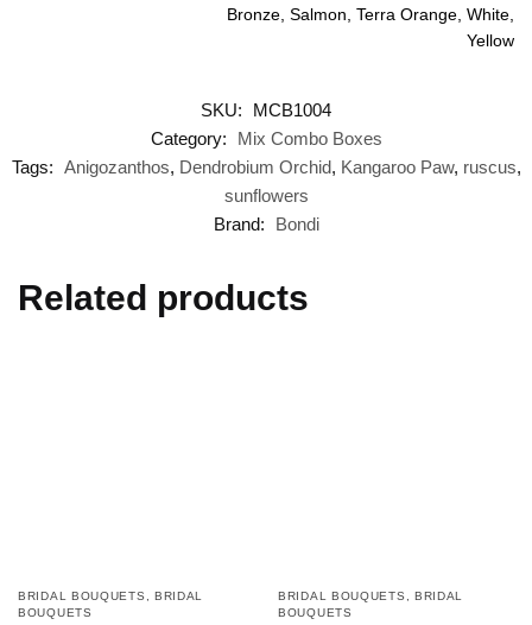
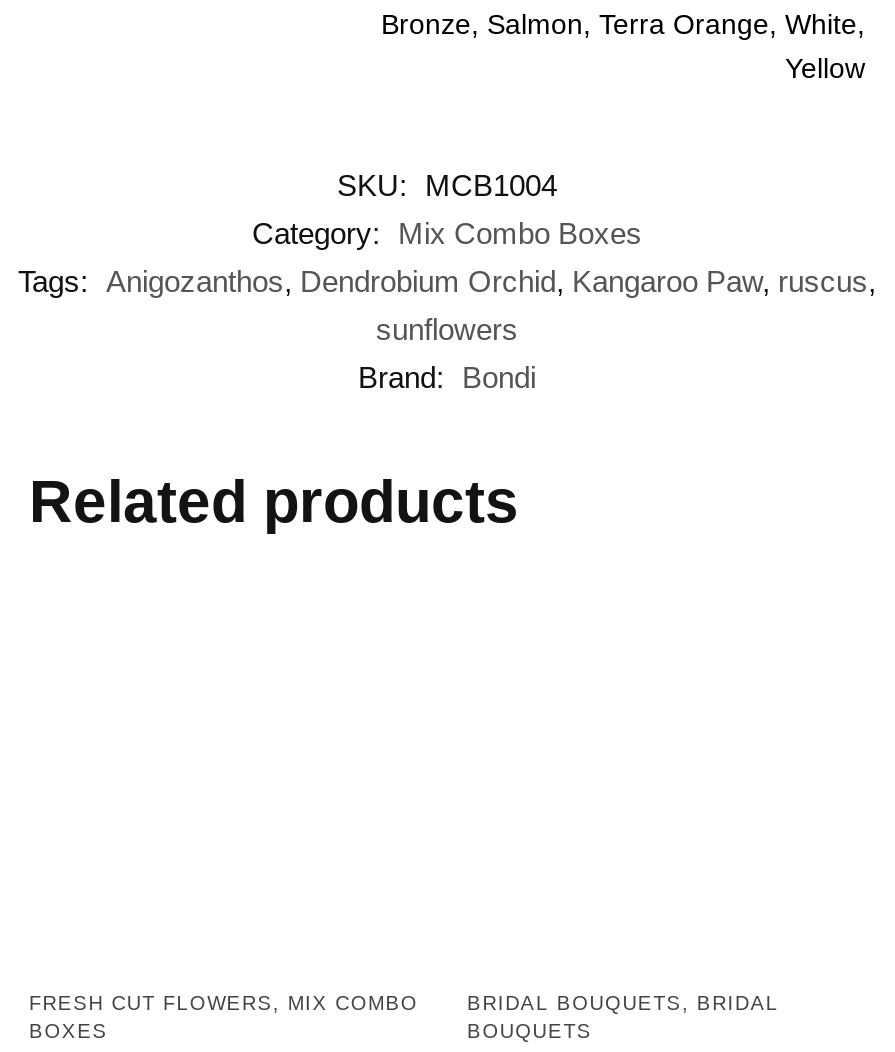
[18,589,203,619] BRIDAL BOUQUETS, BRIDAL | BOUQUETS -> [29,992,418,1042] FRESH CUT FLOWERS, MIX COMBO | BOXES

